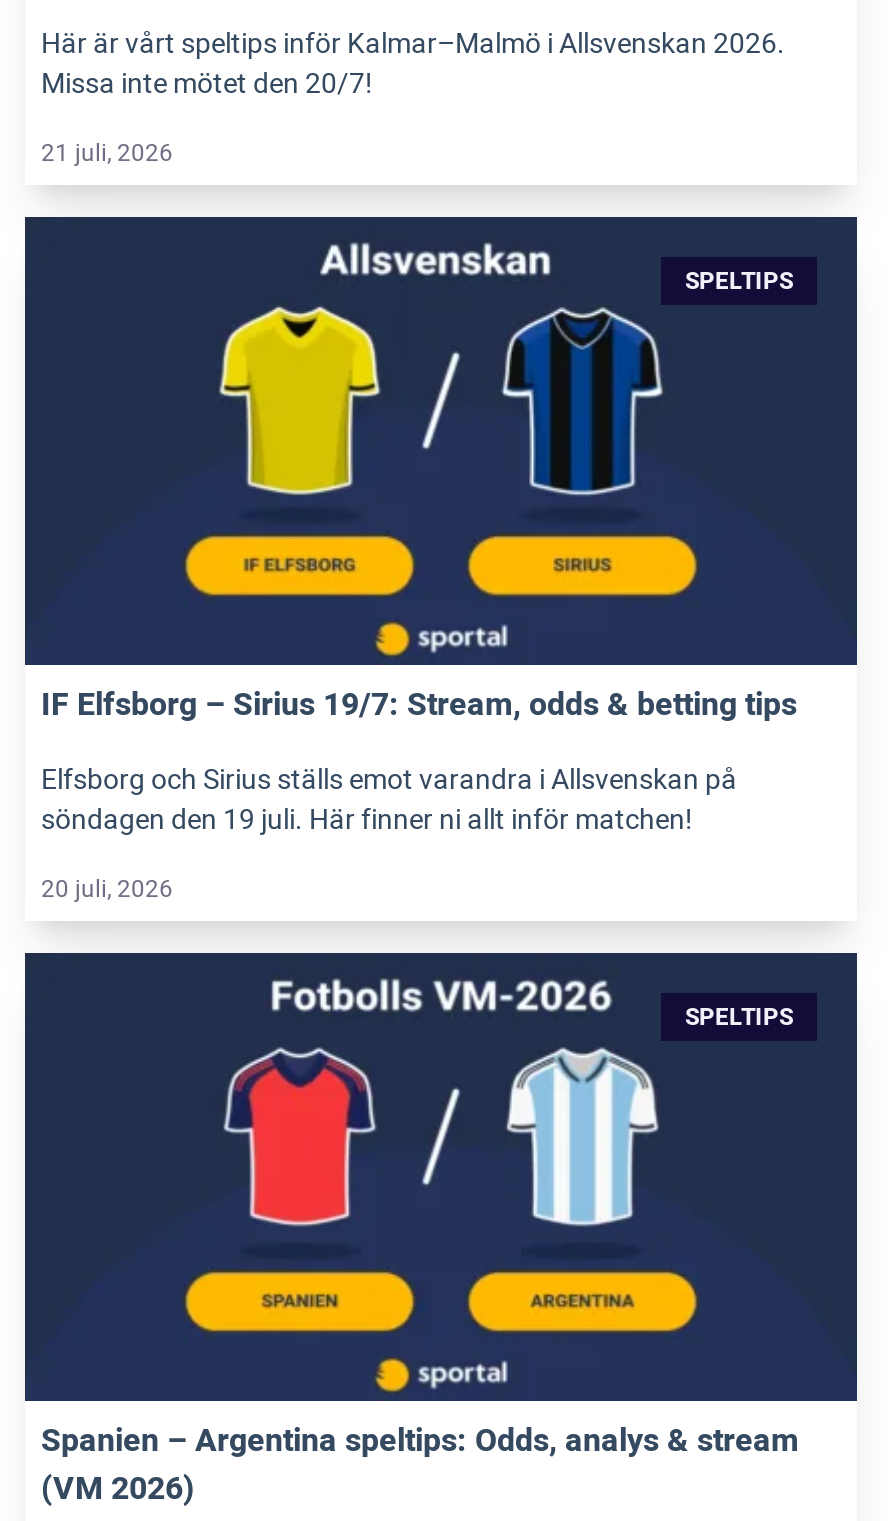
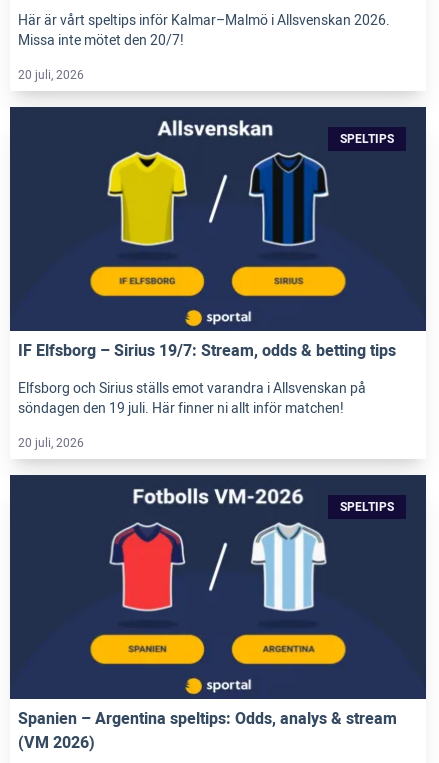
[41,134,173,170] 21 juli, 2026 -> [18,66,84,84] 20 juli, 2026

